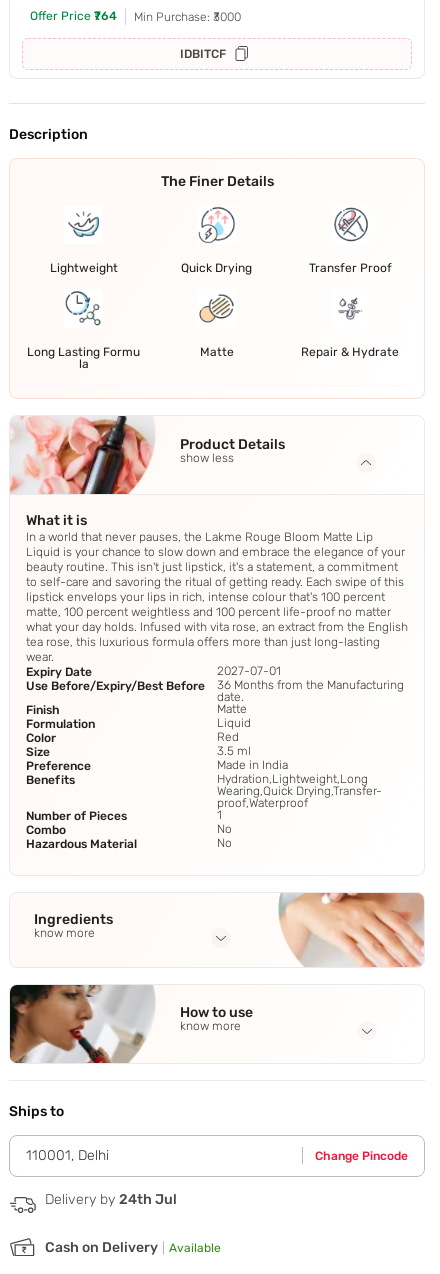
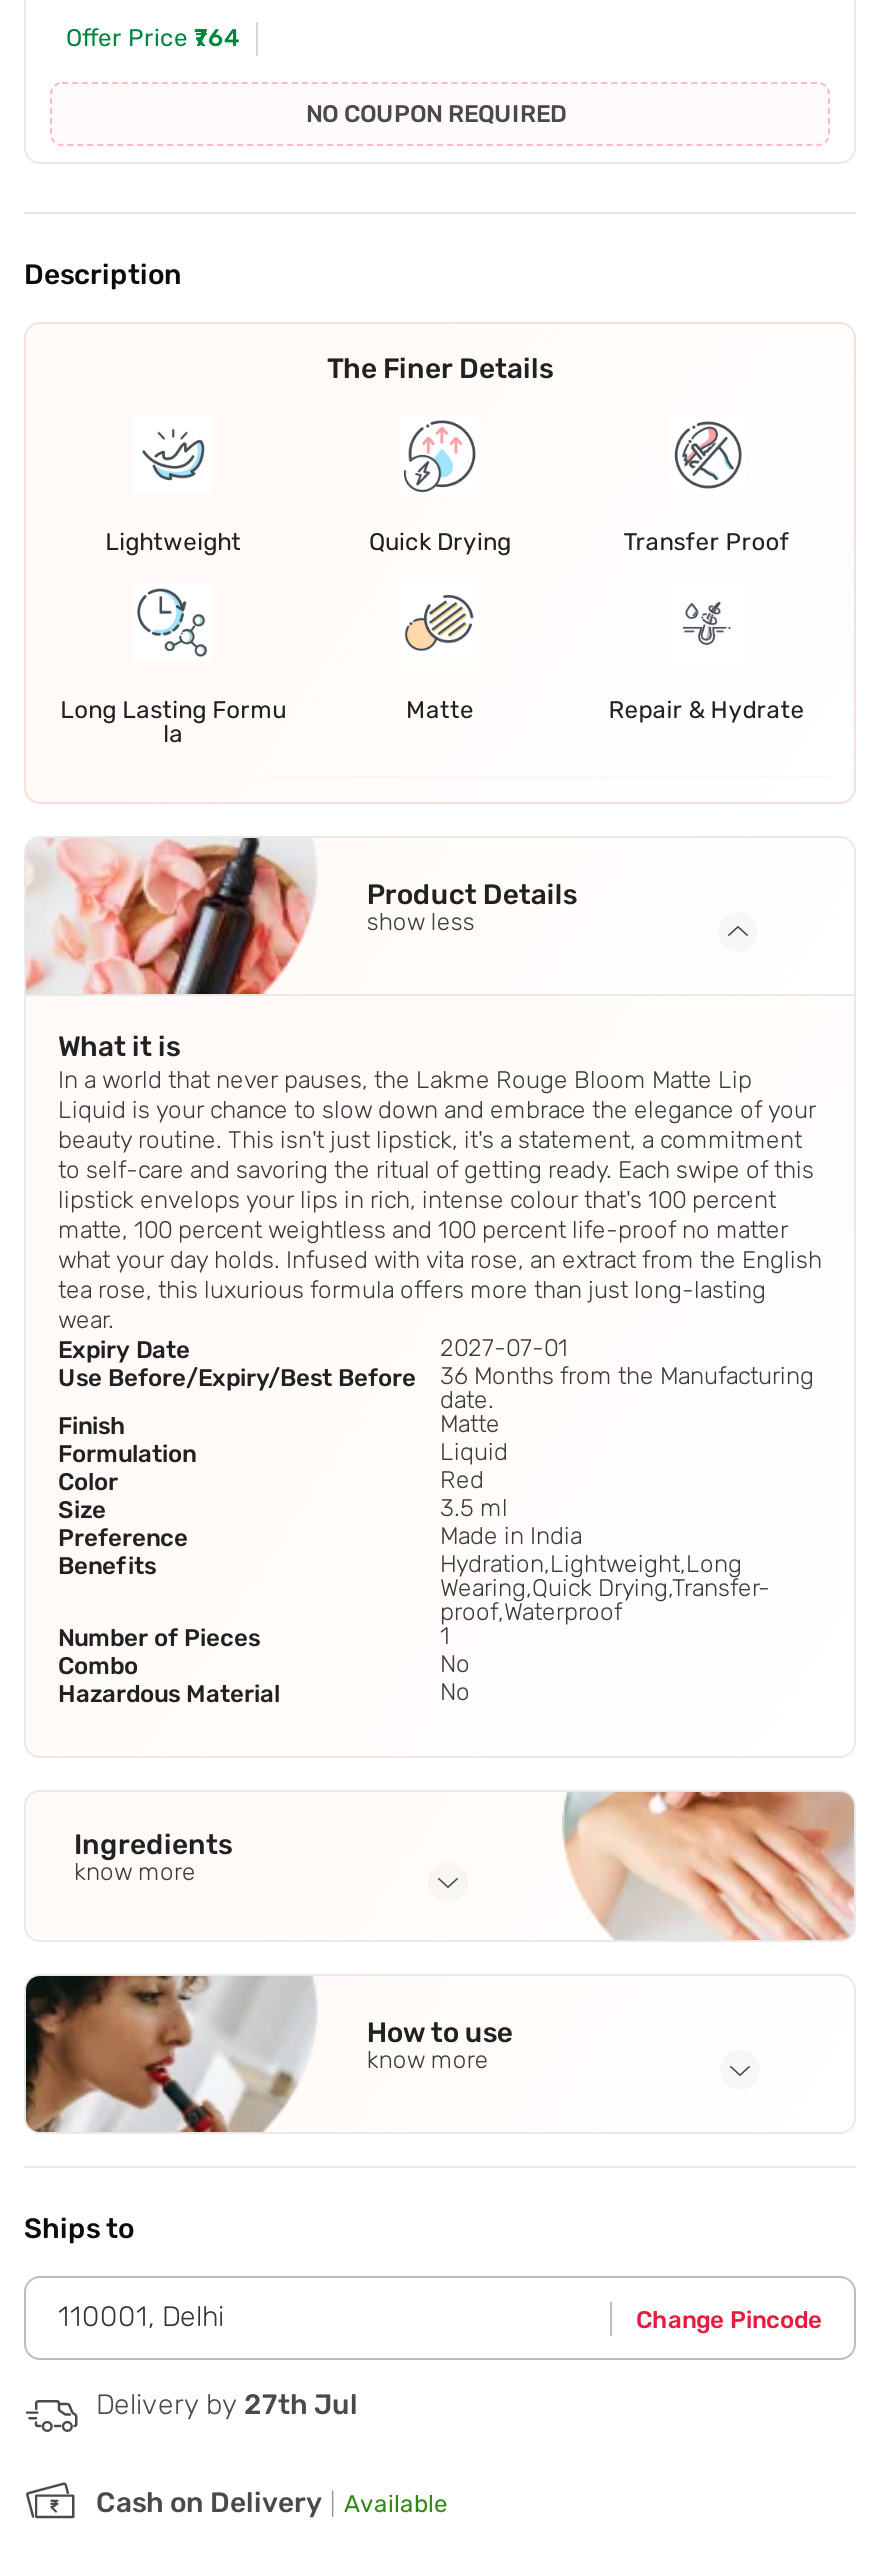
[134,10,241,61] Min Purchase: ₹3000 | IDBITCF -> [306,101,566,129] NO COUPON REQUIRED
[45,1191,177,1208] Delivery by 24th Jul -> [96,2388,358,2422] Delivery by 27th Jul

